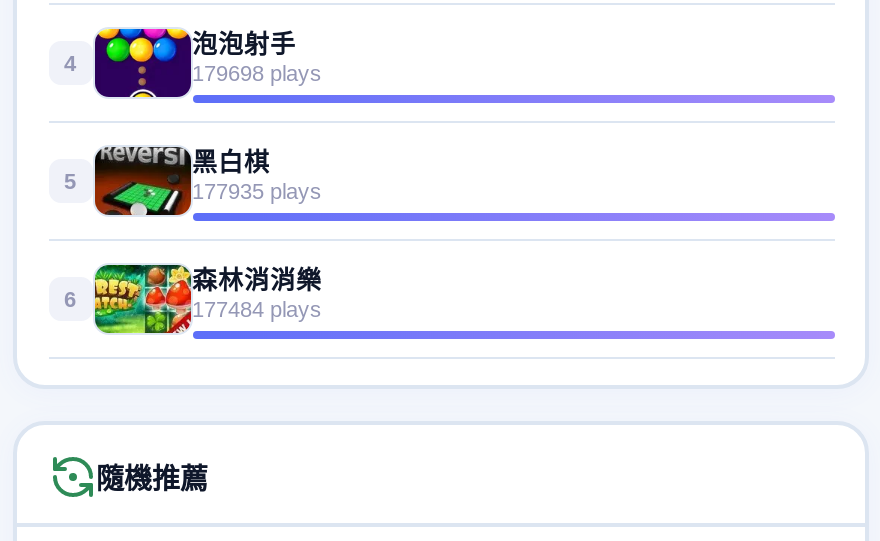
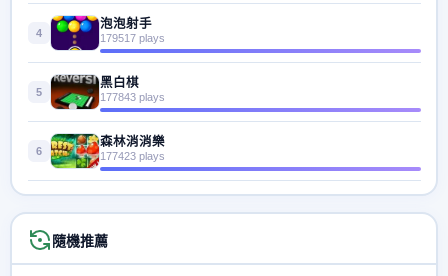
[192,60,322,84] 179698 plays -> [99,31,164,43] 179517 plays
[192,178,322,202] 177935 plays -> [99,90,164,102] 177843 plays
[192,296,322,320] 177484 plays -> [99,149,164,161] 177423 plays

